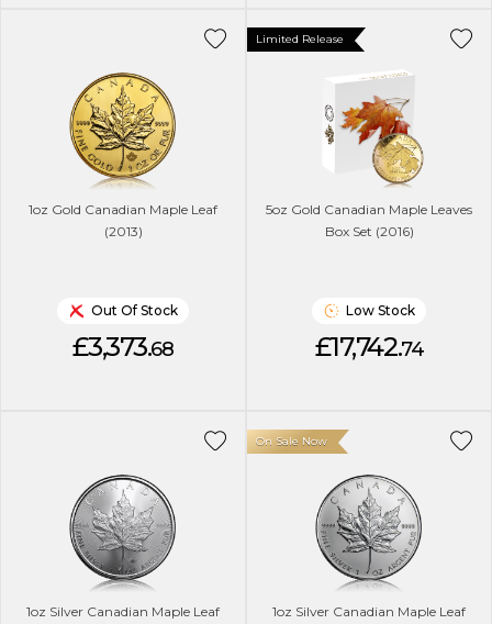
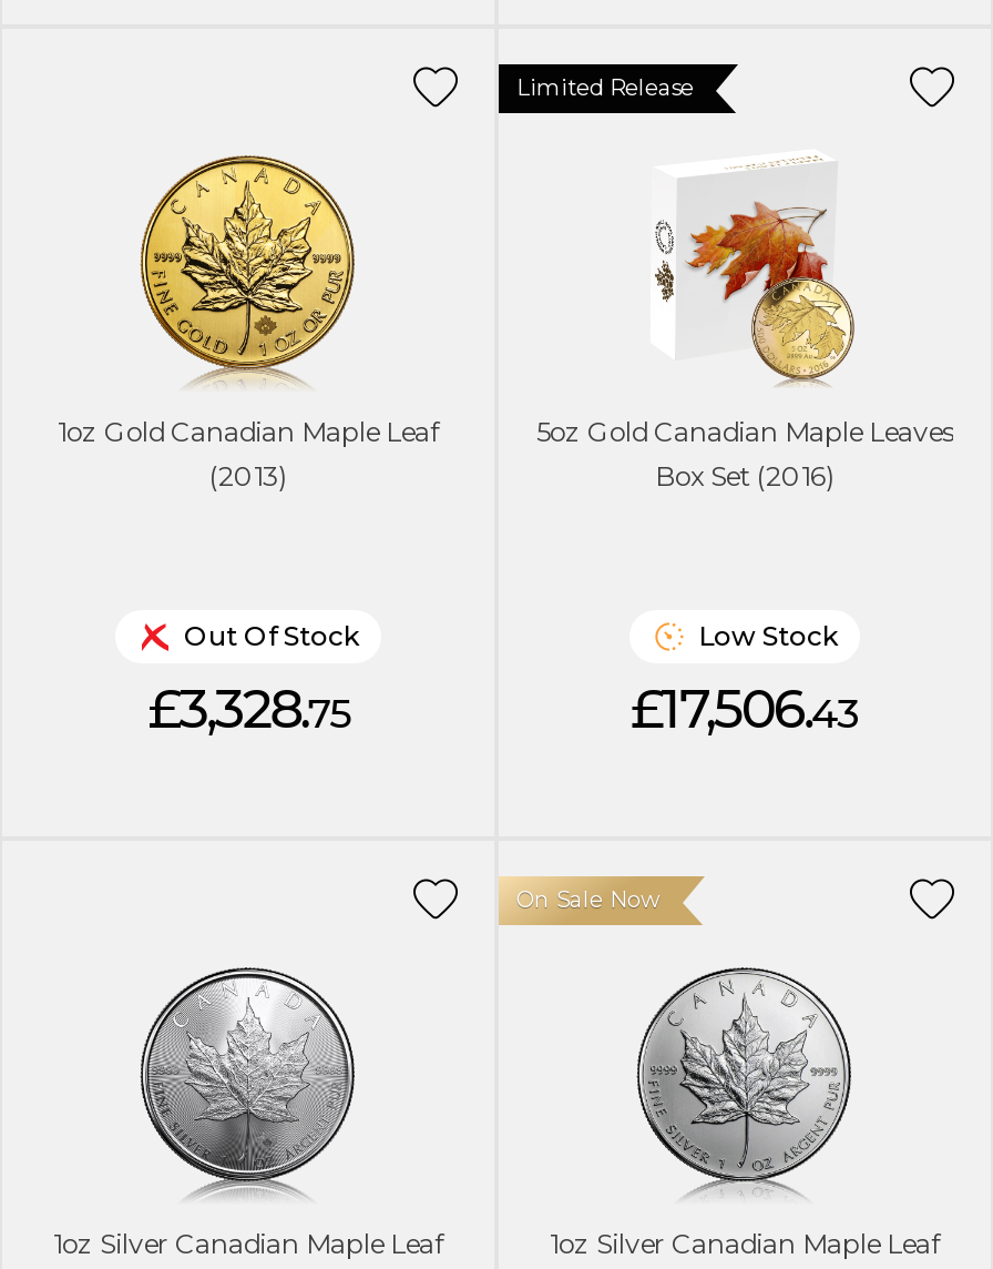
[73,330,173,362] £3,373.68 -> [149,676,348,741] £3,328.75
[315,330,423,362] £17,742.74 -> [631,676,858,741] £17,506.43

